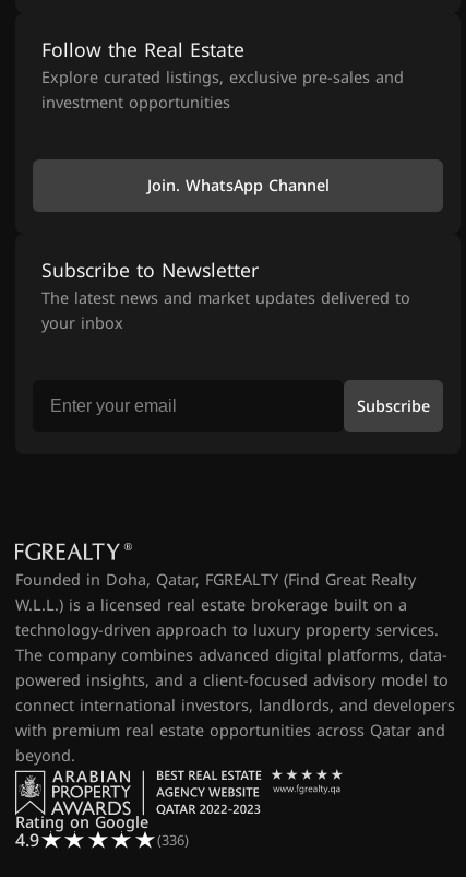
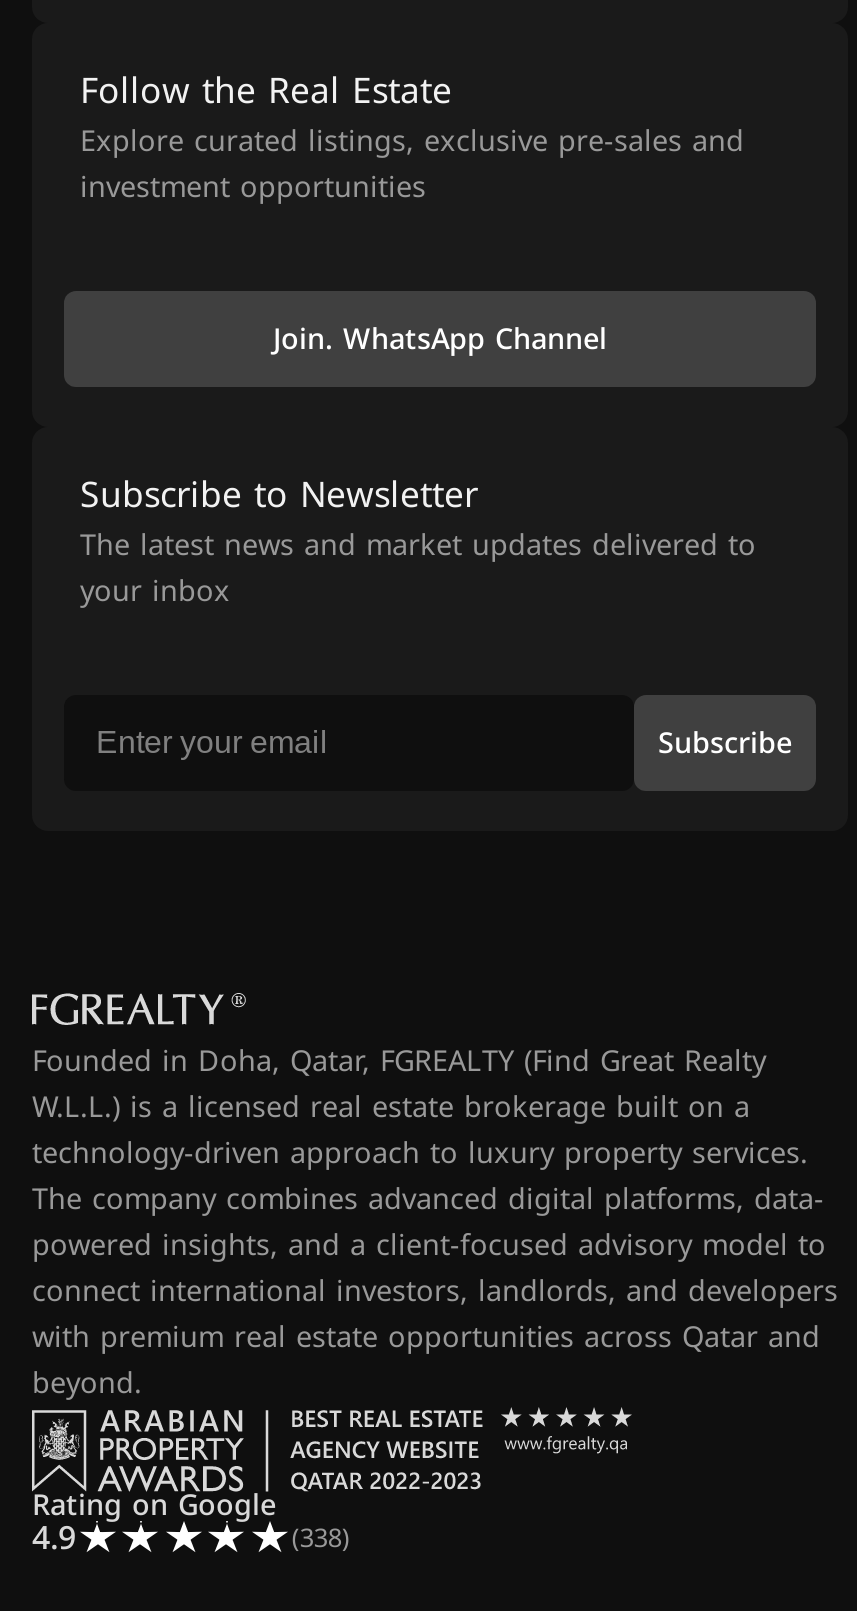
[157,827,189,854] (336) -> [292,1514,350,1562] (338)

